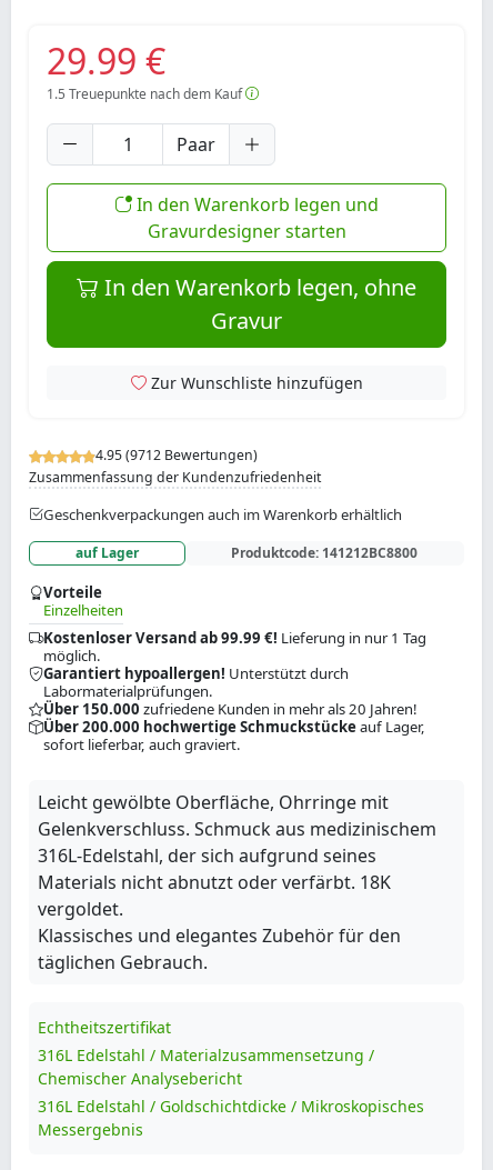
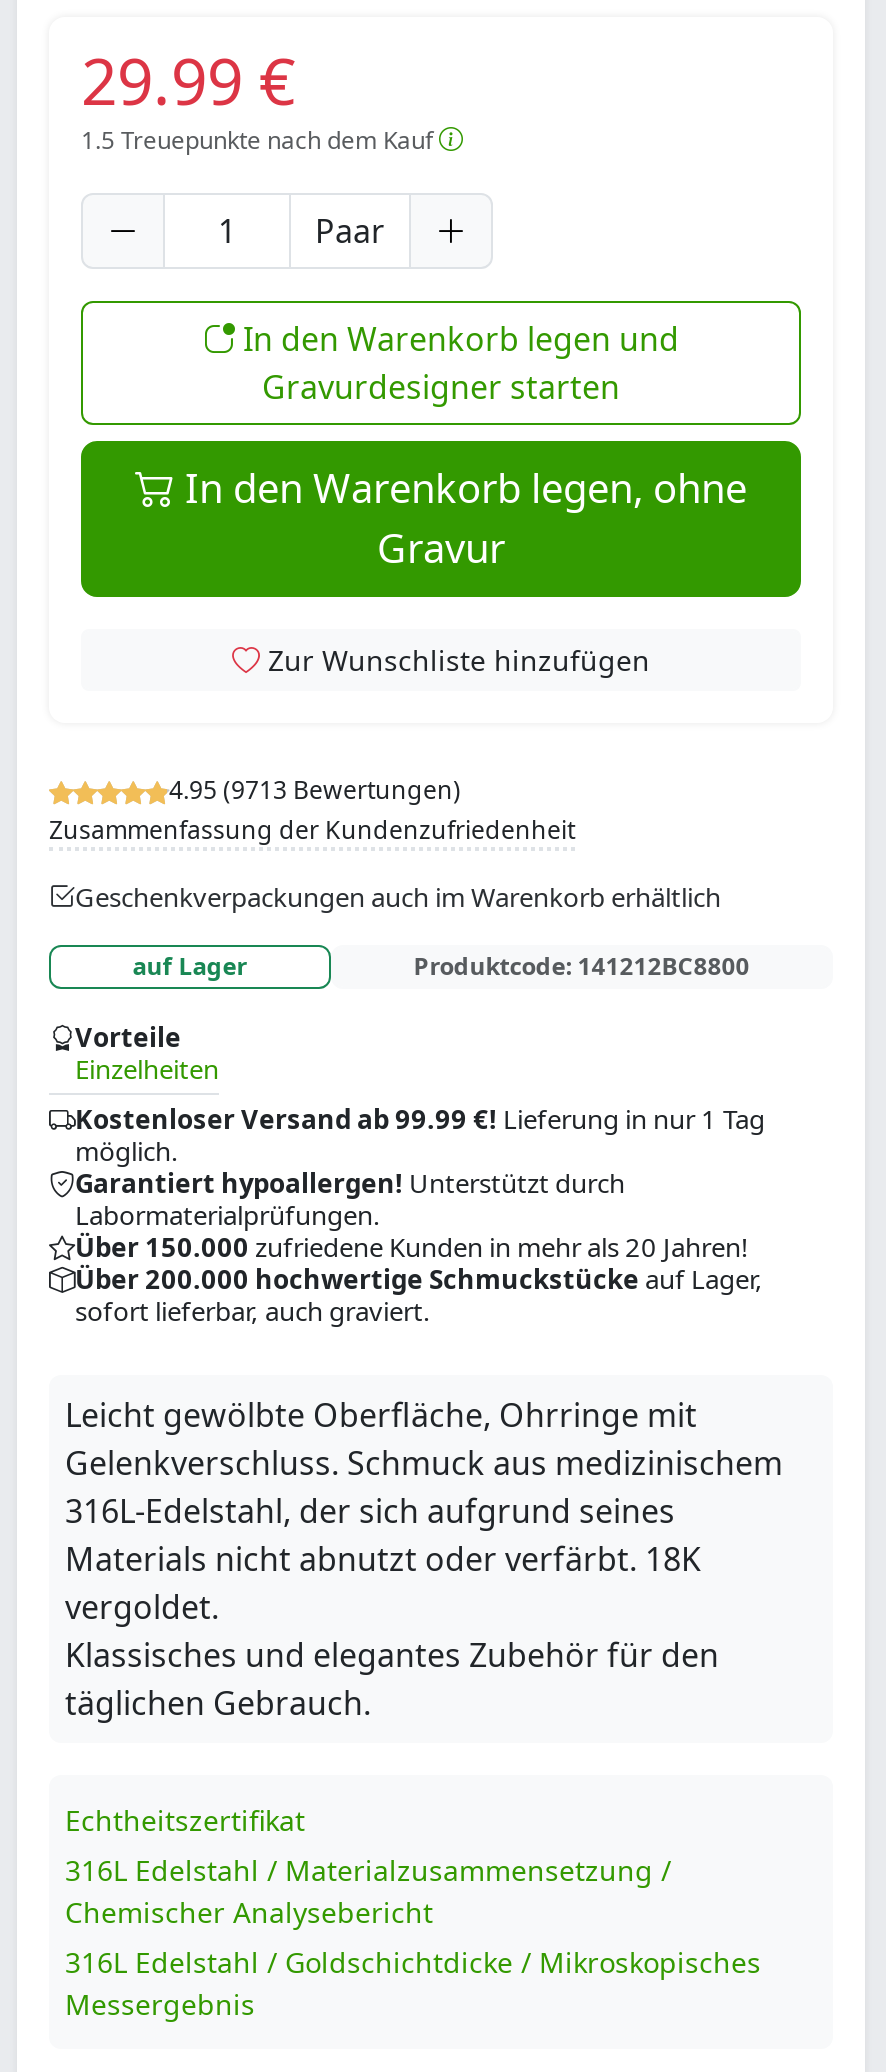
[95,446,258,465] 4.95 (9712 Bewertungen) -> [169,773,461,807] 4.95 (9713 Bewertungen)

